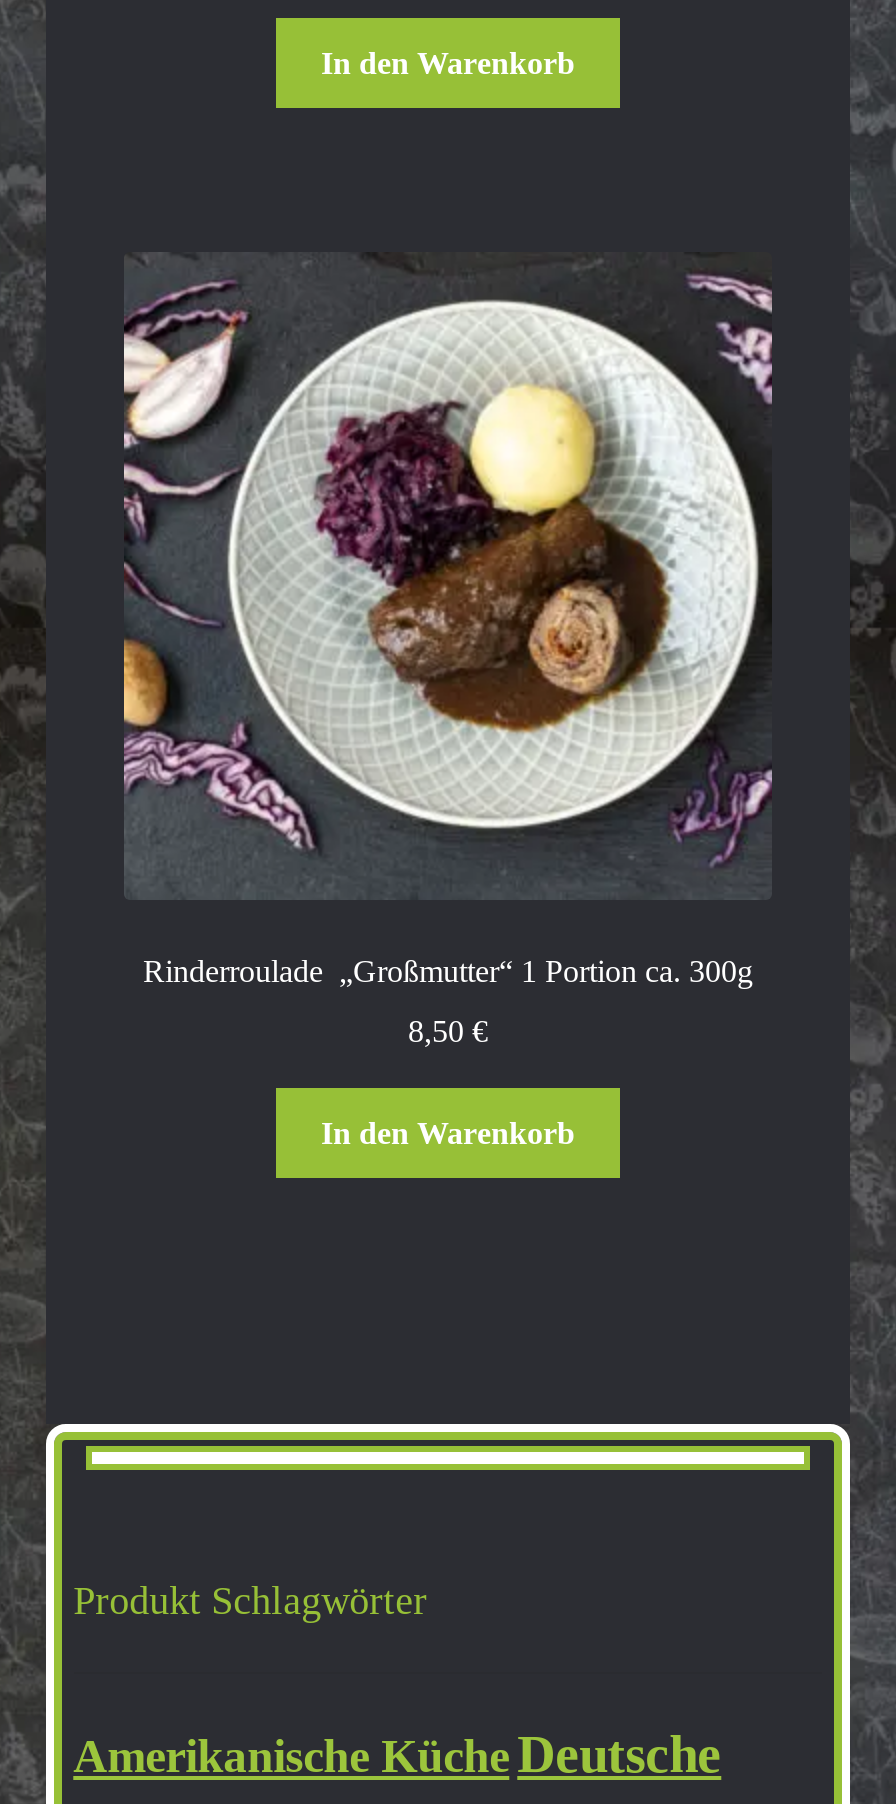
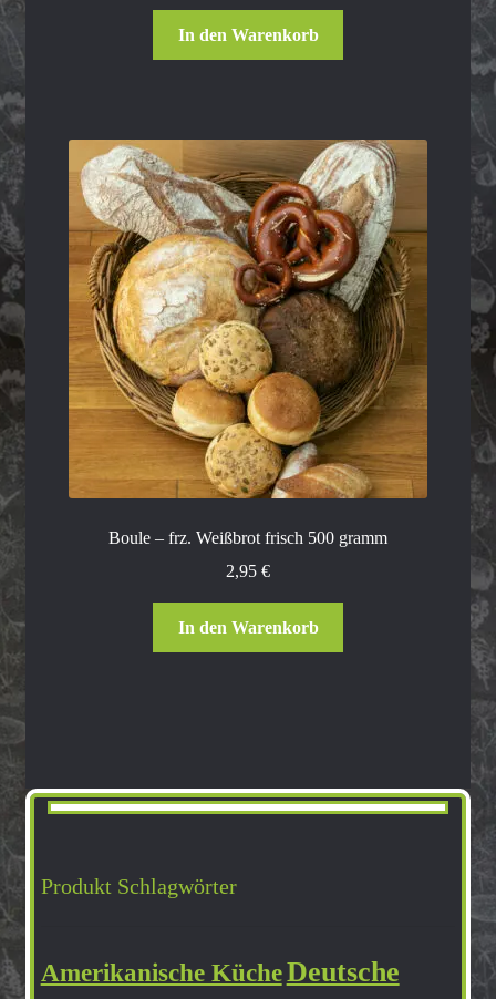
[122,252,774,987] [image] | Rinderroulade „Großmutter“ 1 Portion ca. 300g -> [68,138,428,547] [image] | Boule – frz. Weißbrot frisch 500 gramm
[408,1014,488,1048] 8,50 € -> [226,562,270,581] 2,95 €

